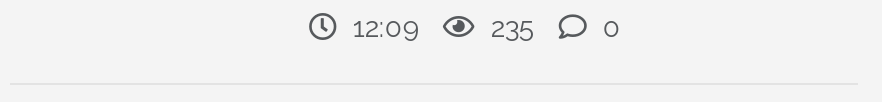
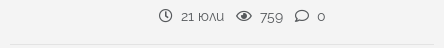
[353,11,535,43] 12:09 | 235 -> [181,8,283,24] 21 юли | 759

